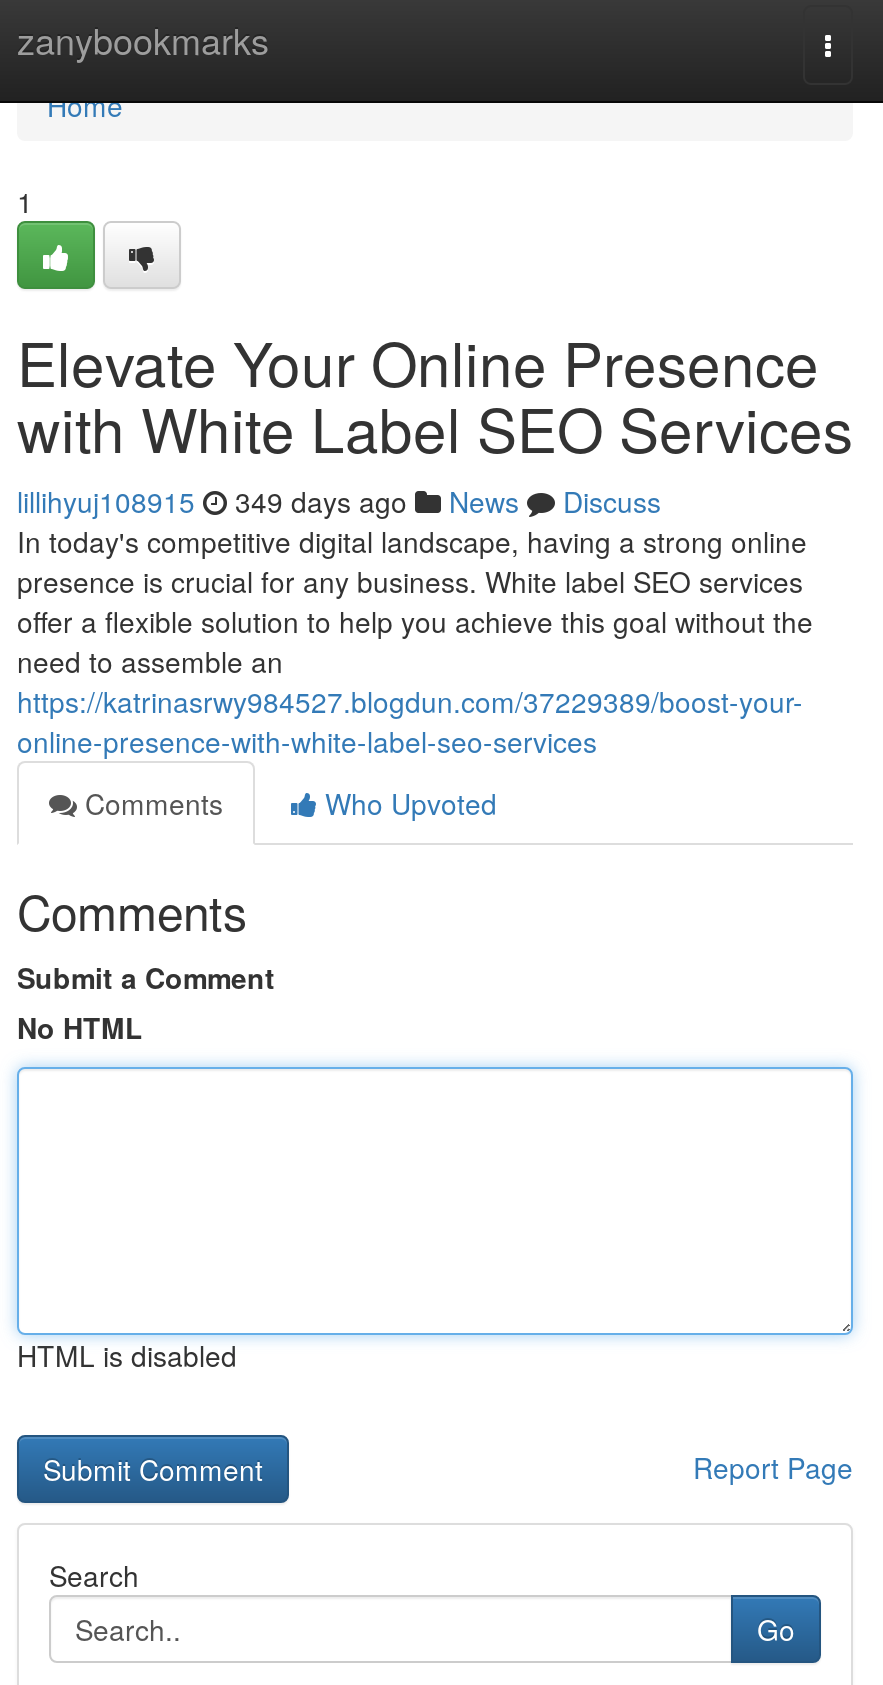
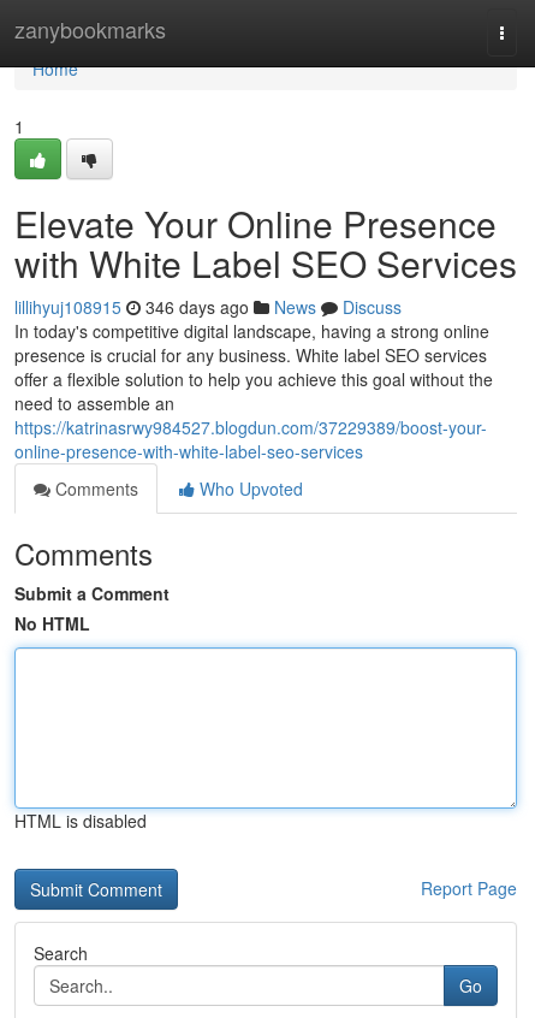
[17,481,661,521] lillihyuj108915 349 days ago News Discuss -> [14,295,402,319] lillihyuj108915 346 days ago News Discuss

